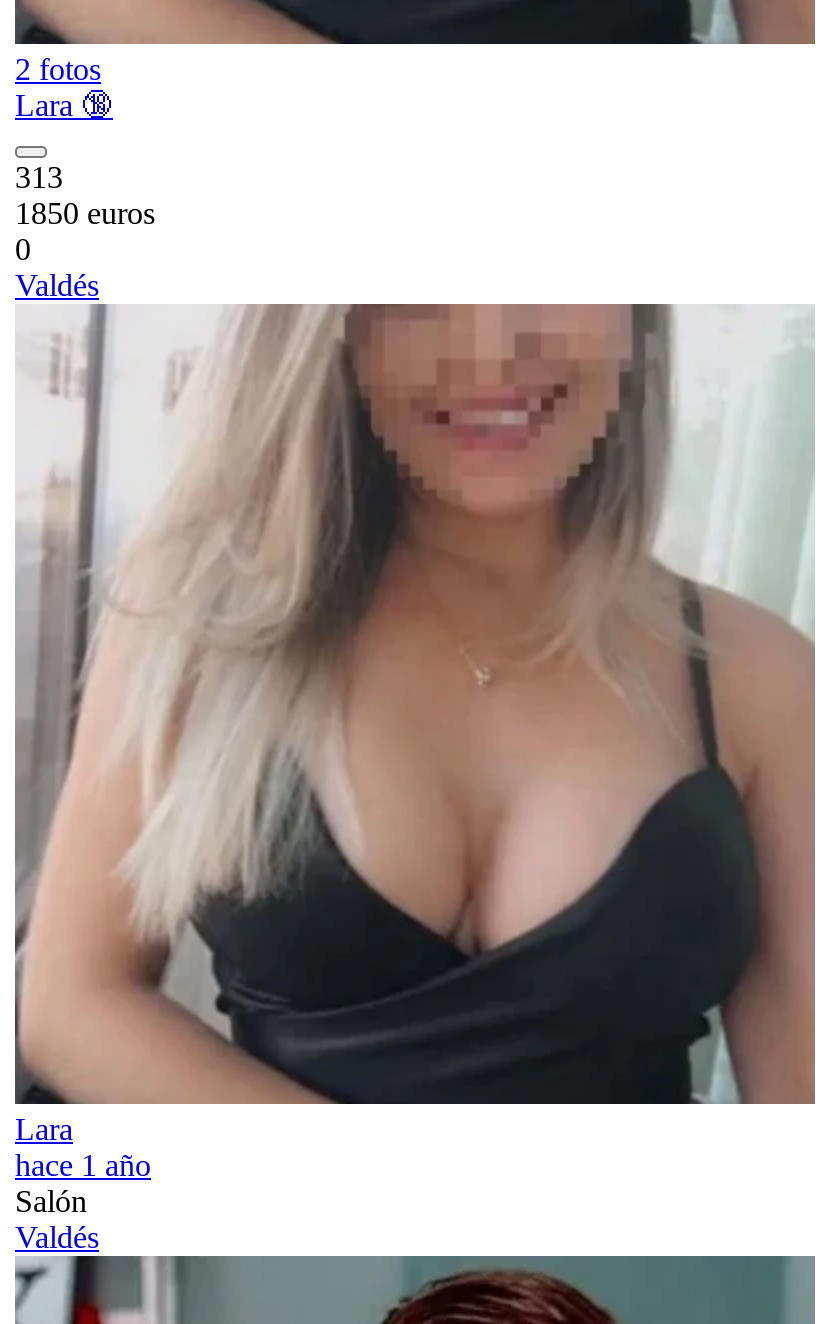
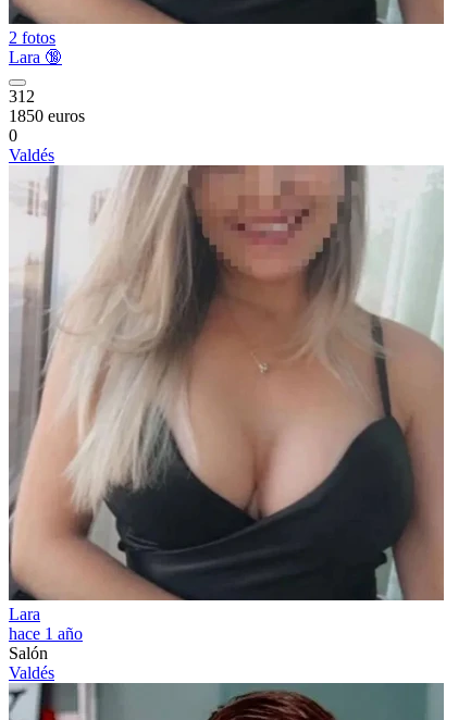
[15,160,63,194] 313 -> [9,87,35,105] 312

